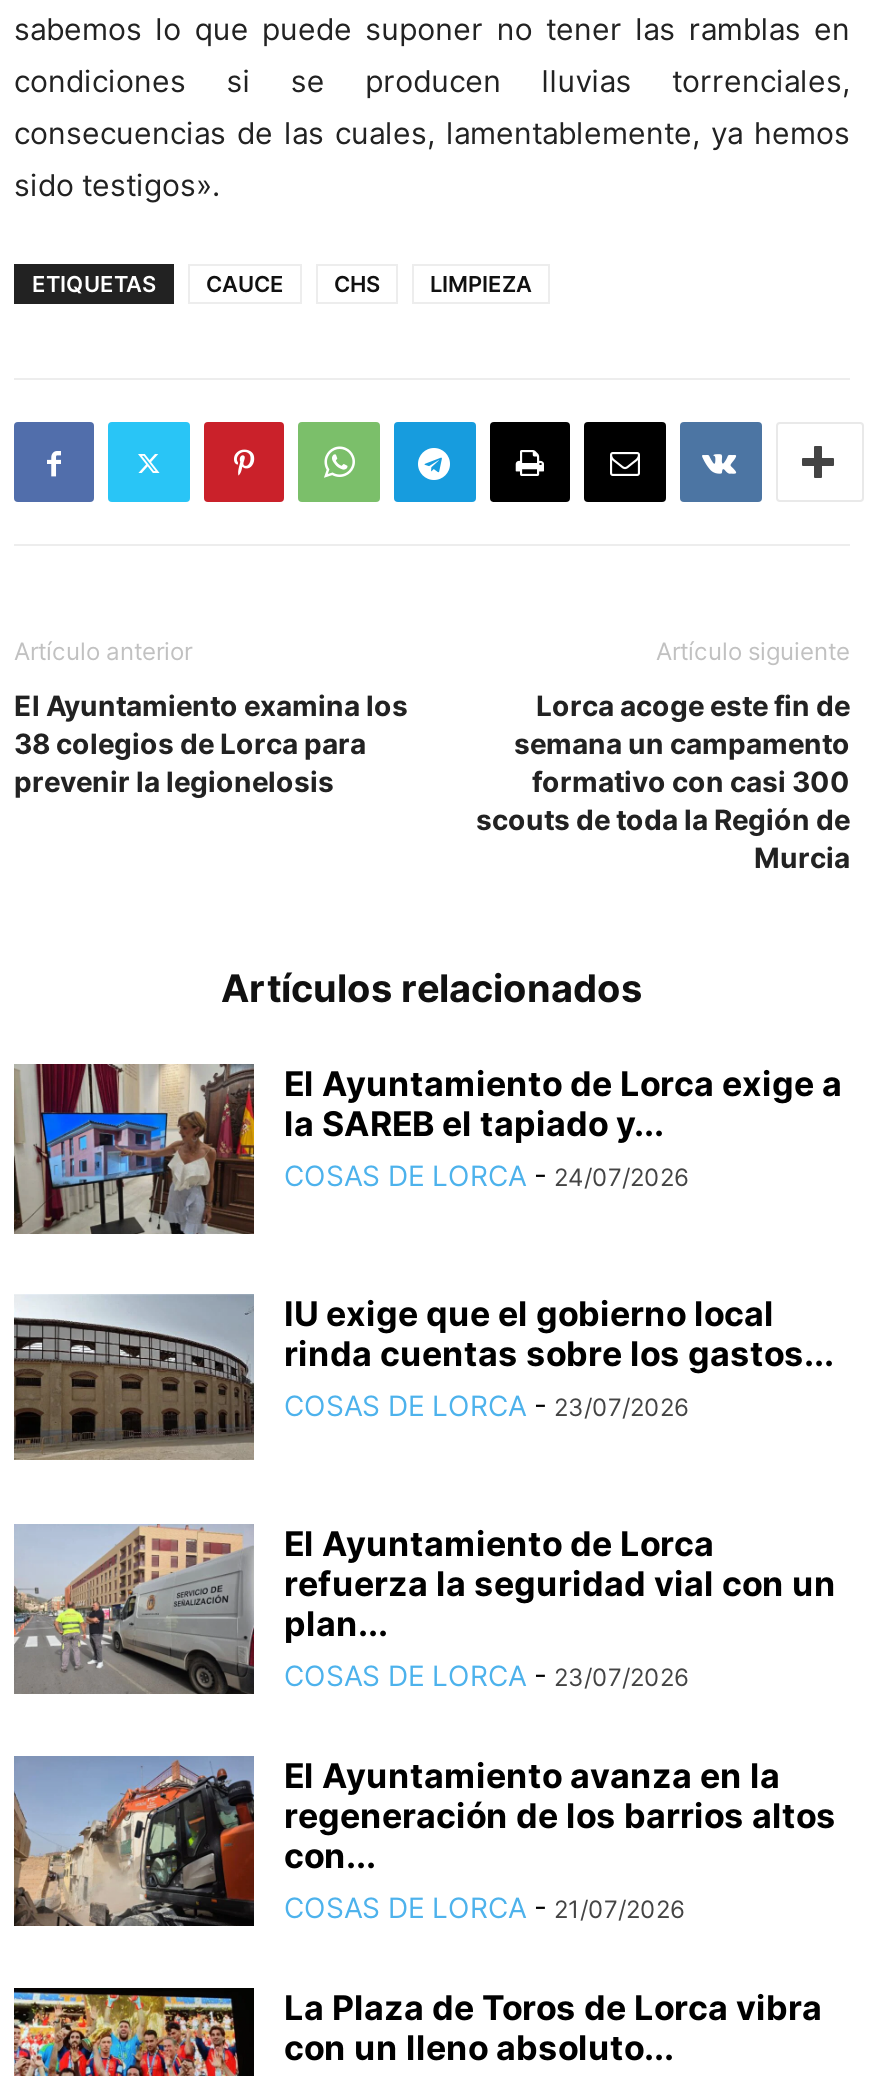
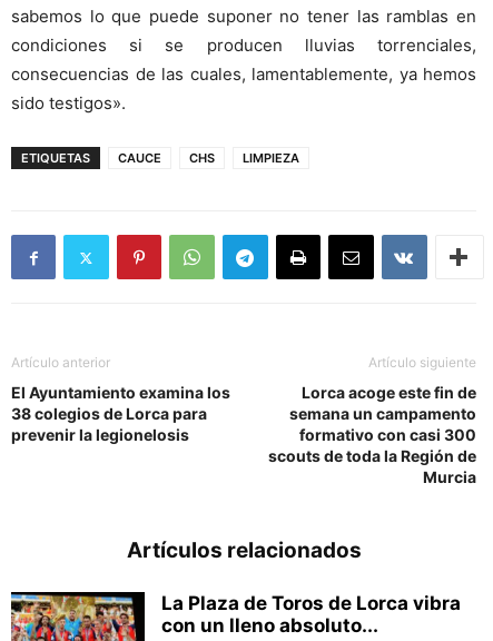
[12,1062,842,1236] [image] | El Ayuntamiento de Lorca exige a | la SAREB el tapiado y... | COSAS DE LORCA - 24/07/2026 -> none
[12,1292,834,1462] [image] | IU exige que el gobierno local | rinda cuentas sobre los gastos... | COSAS DE LORCA - 23/07/2026 -> none
[12,1524,836,1924] [image] | El Ayuntamiento de Lorca | refuerza la seguridad vial con un | plan... | COSAS DE LORCA - 23/07/2026 | El Ayuntamiento avanza en la | regeneración de los barrios altos | con... | COSAS DE LORCA - 21/07/2026 -> none
[12,1754,256,1928] [image] -> none

